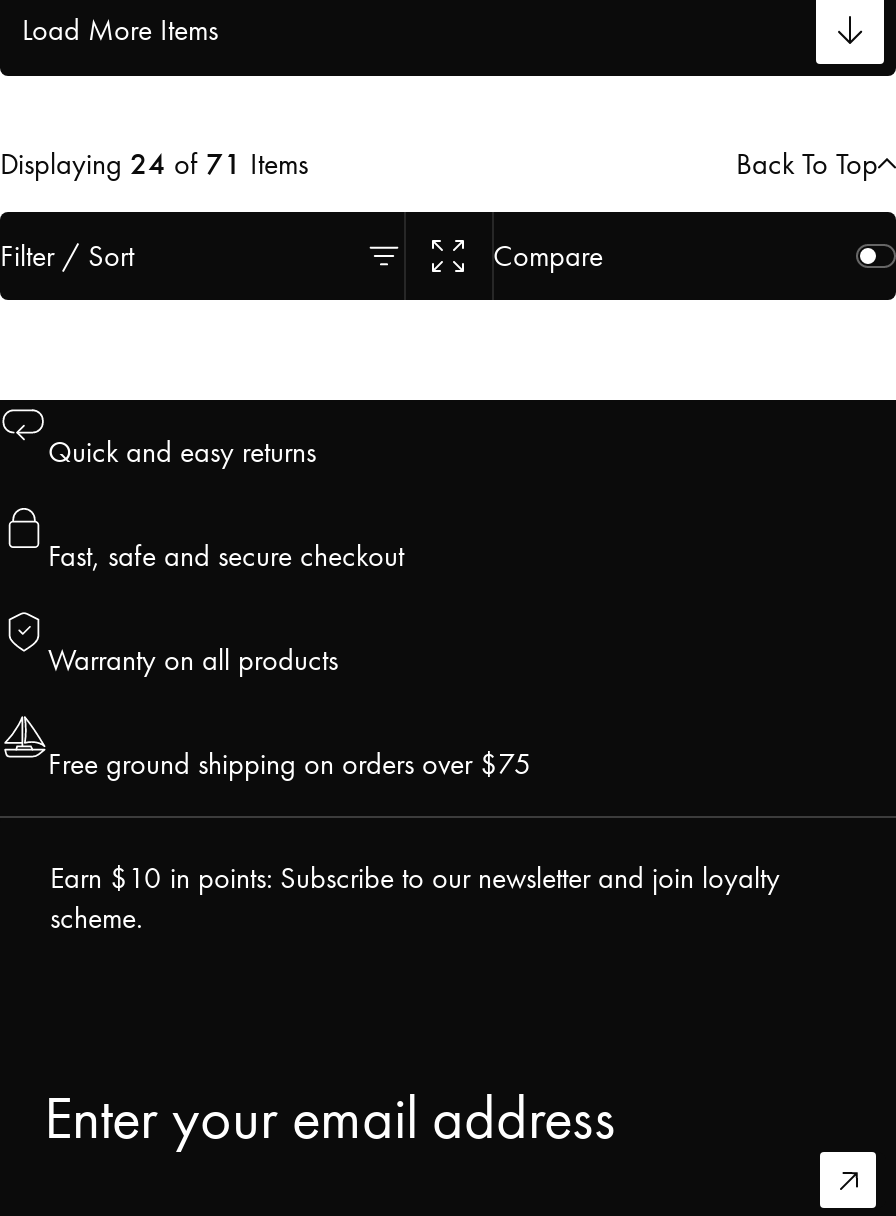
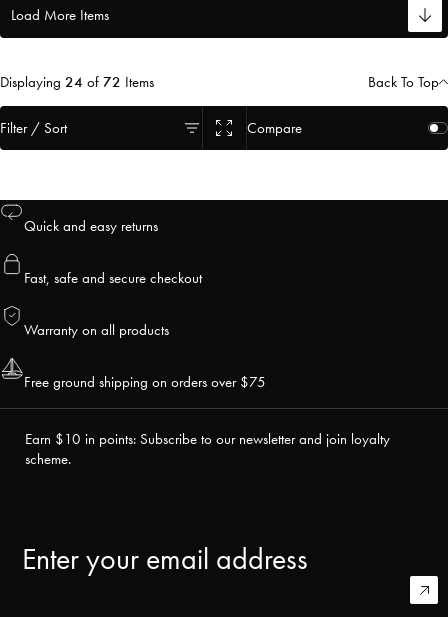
[0,144,308,184] Displaying 24 of 71 Items -> [0,72,154,92] Displaying 24 of 72 Items

